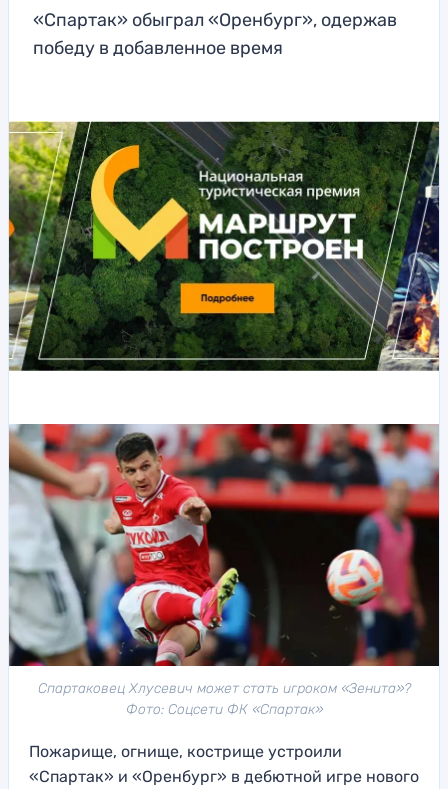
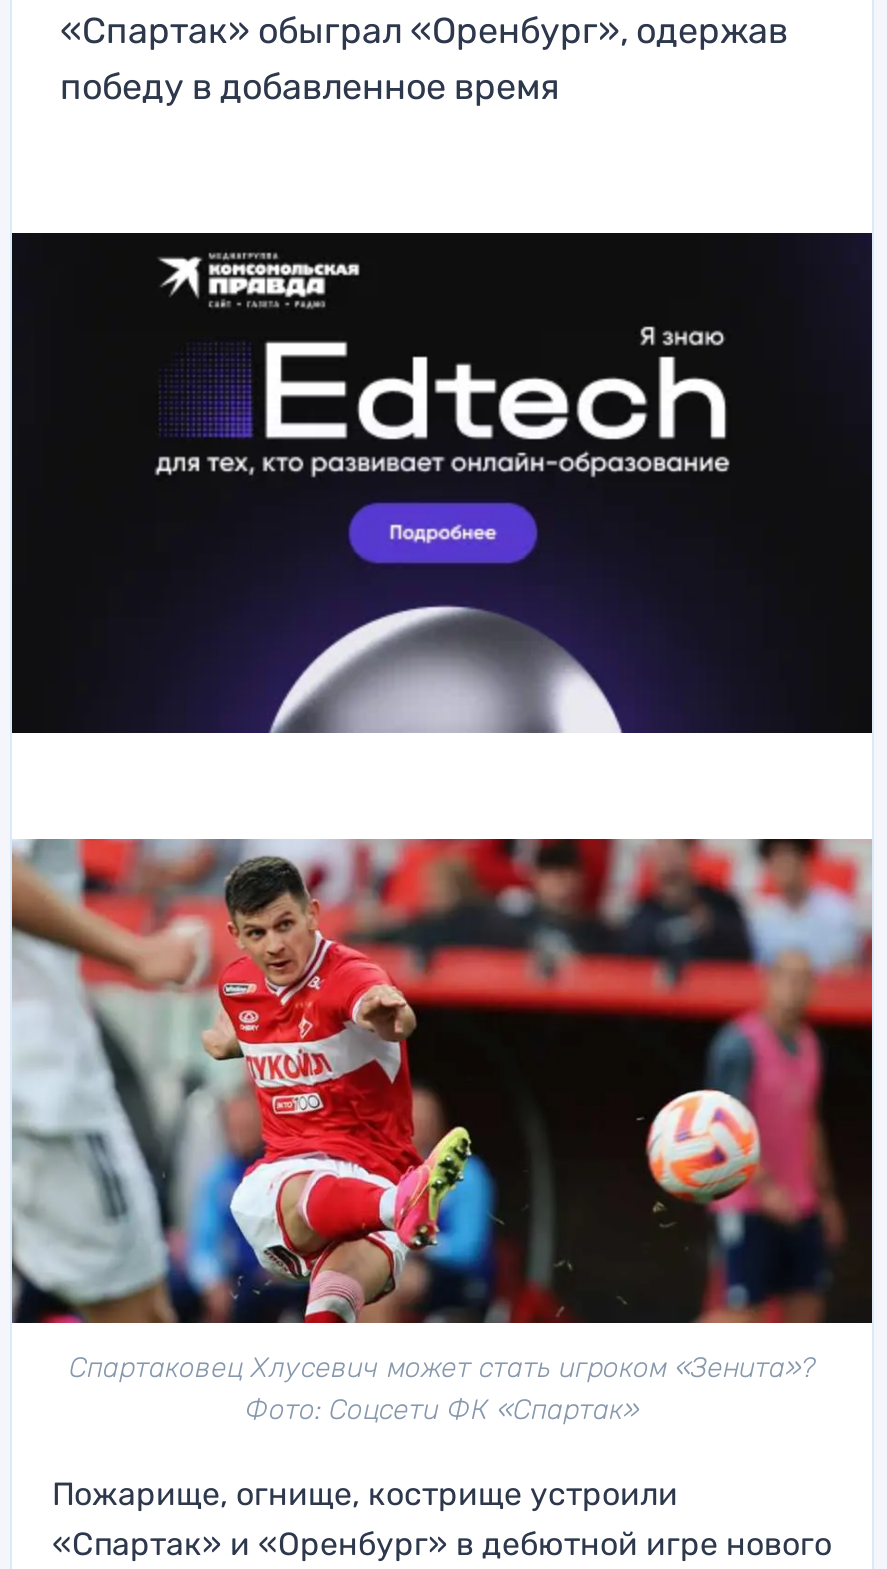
[8,121,440,372] [image] -> [10,231,874,733] [image]

